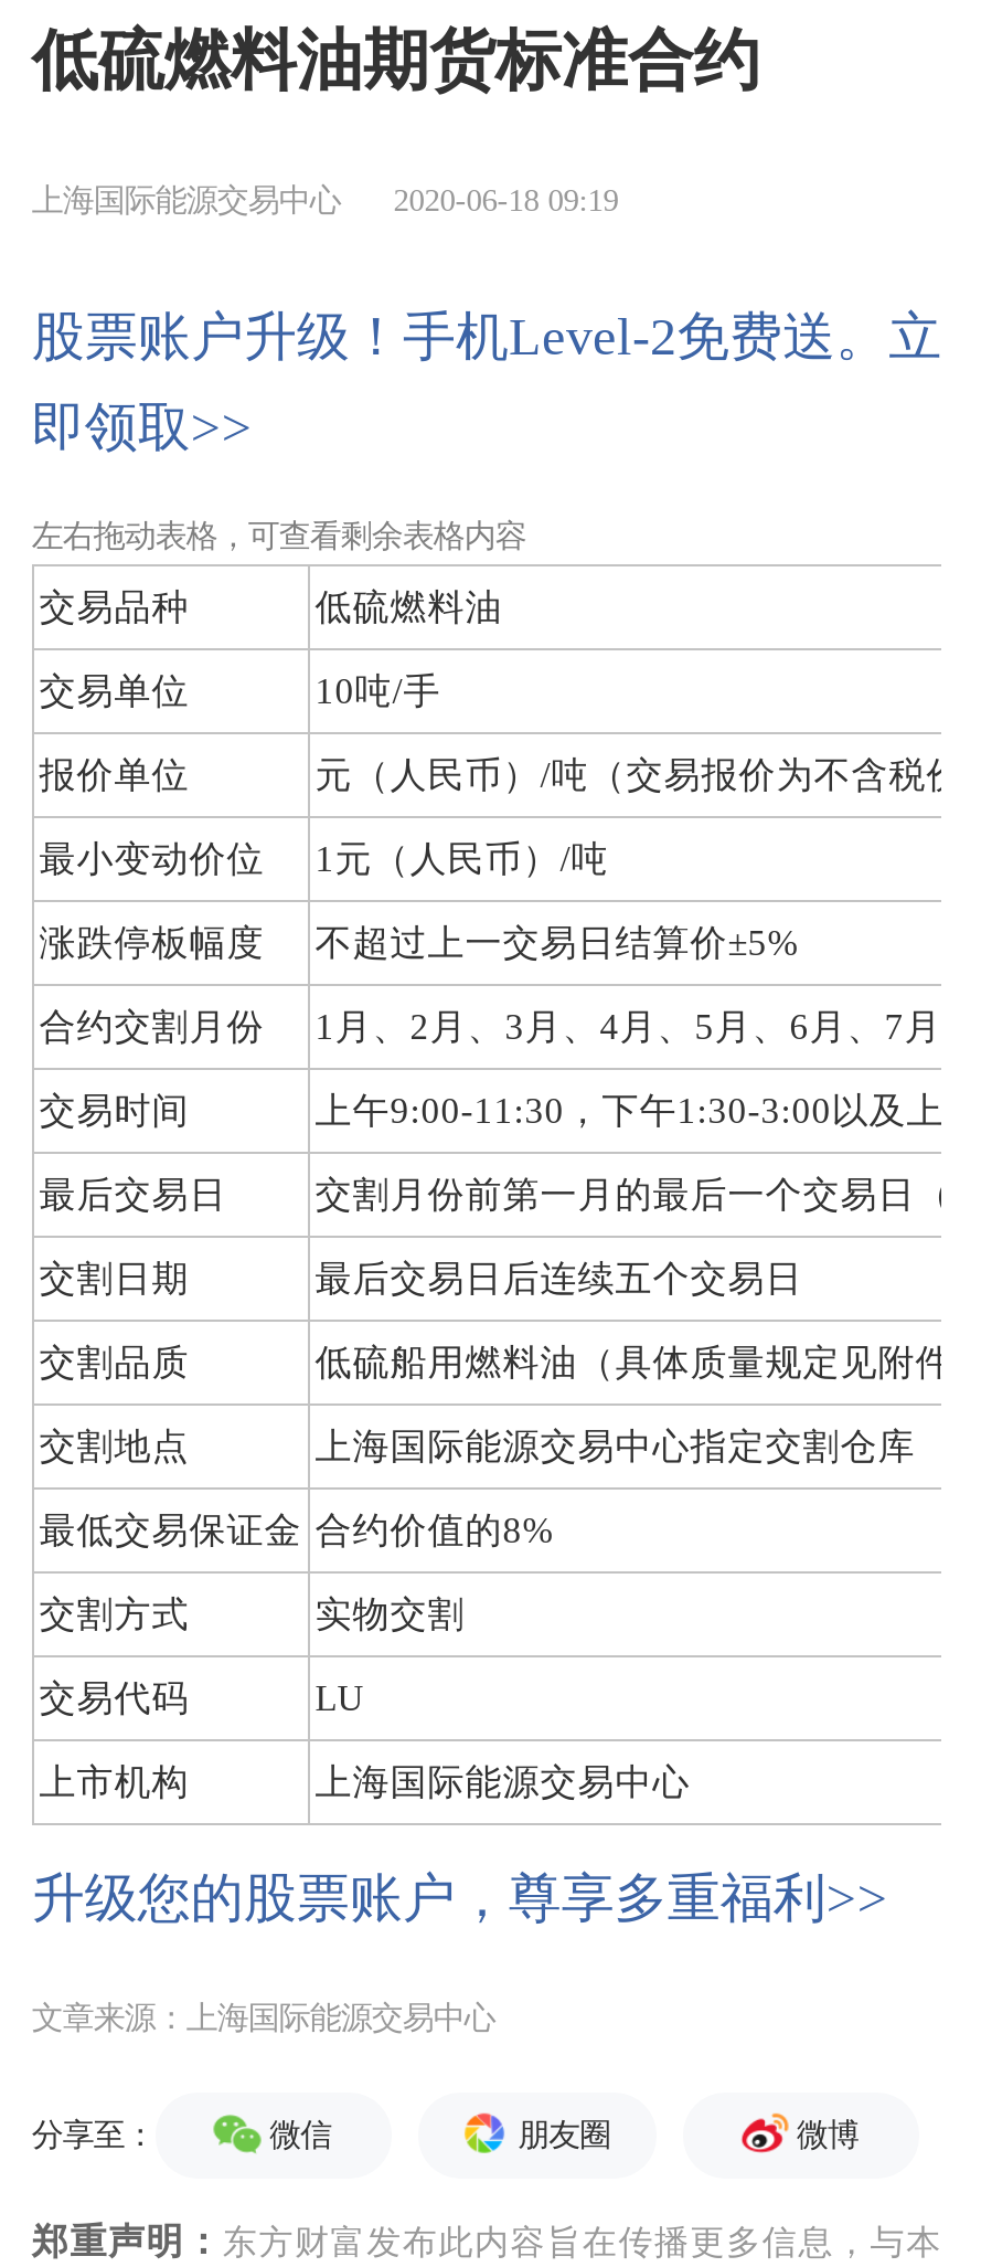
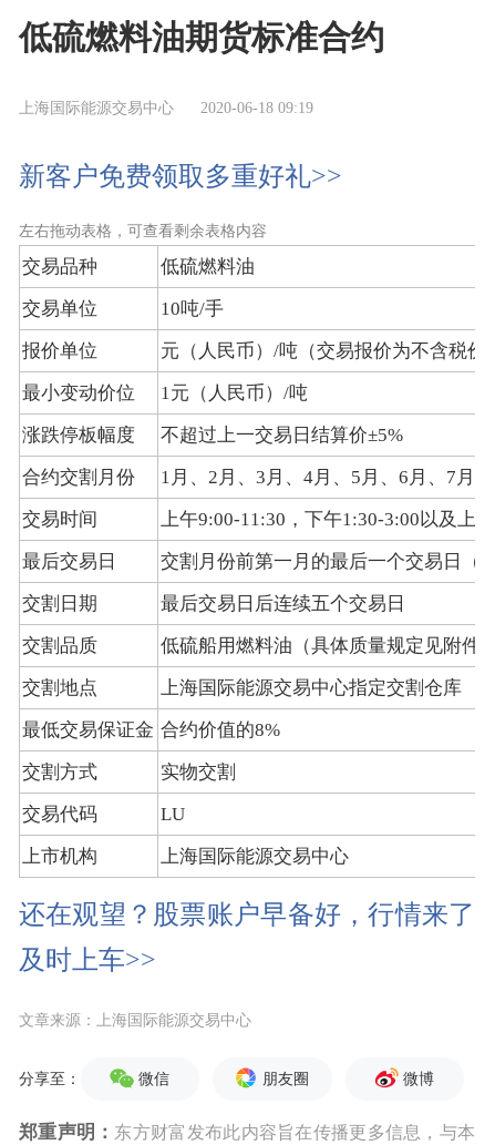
[32,307,941,455] 股票账户升级！手机Level-2免费送。立 | 即领取>> -> [19,161,342,190] 新客户免费领取多重好礼>>
moved [32,519,915,1804] -> [19,222,462,867]: 左右拖动表格，可查看剩余表格内容 | 交易品种 | 低硫燃料油 | ... | 上市机构 | 上海国际能源交易中心
[32,1869,888,1927] 升级您的股票账户，尊享多重福利>> -> [19,900,475,974] 还在观望？股票账户早备好，行情来了 | 及时上车>>

